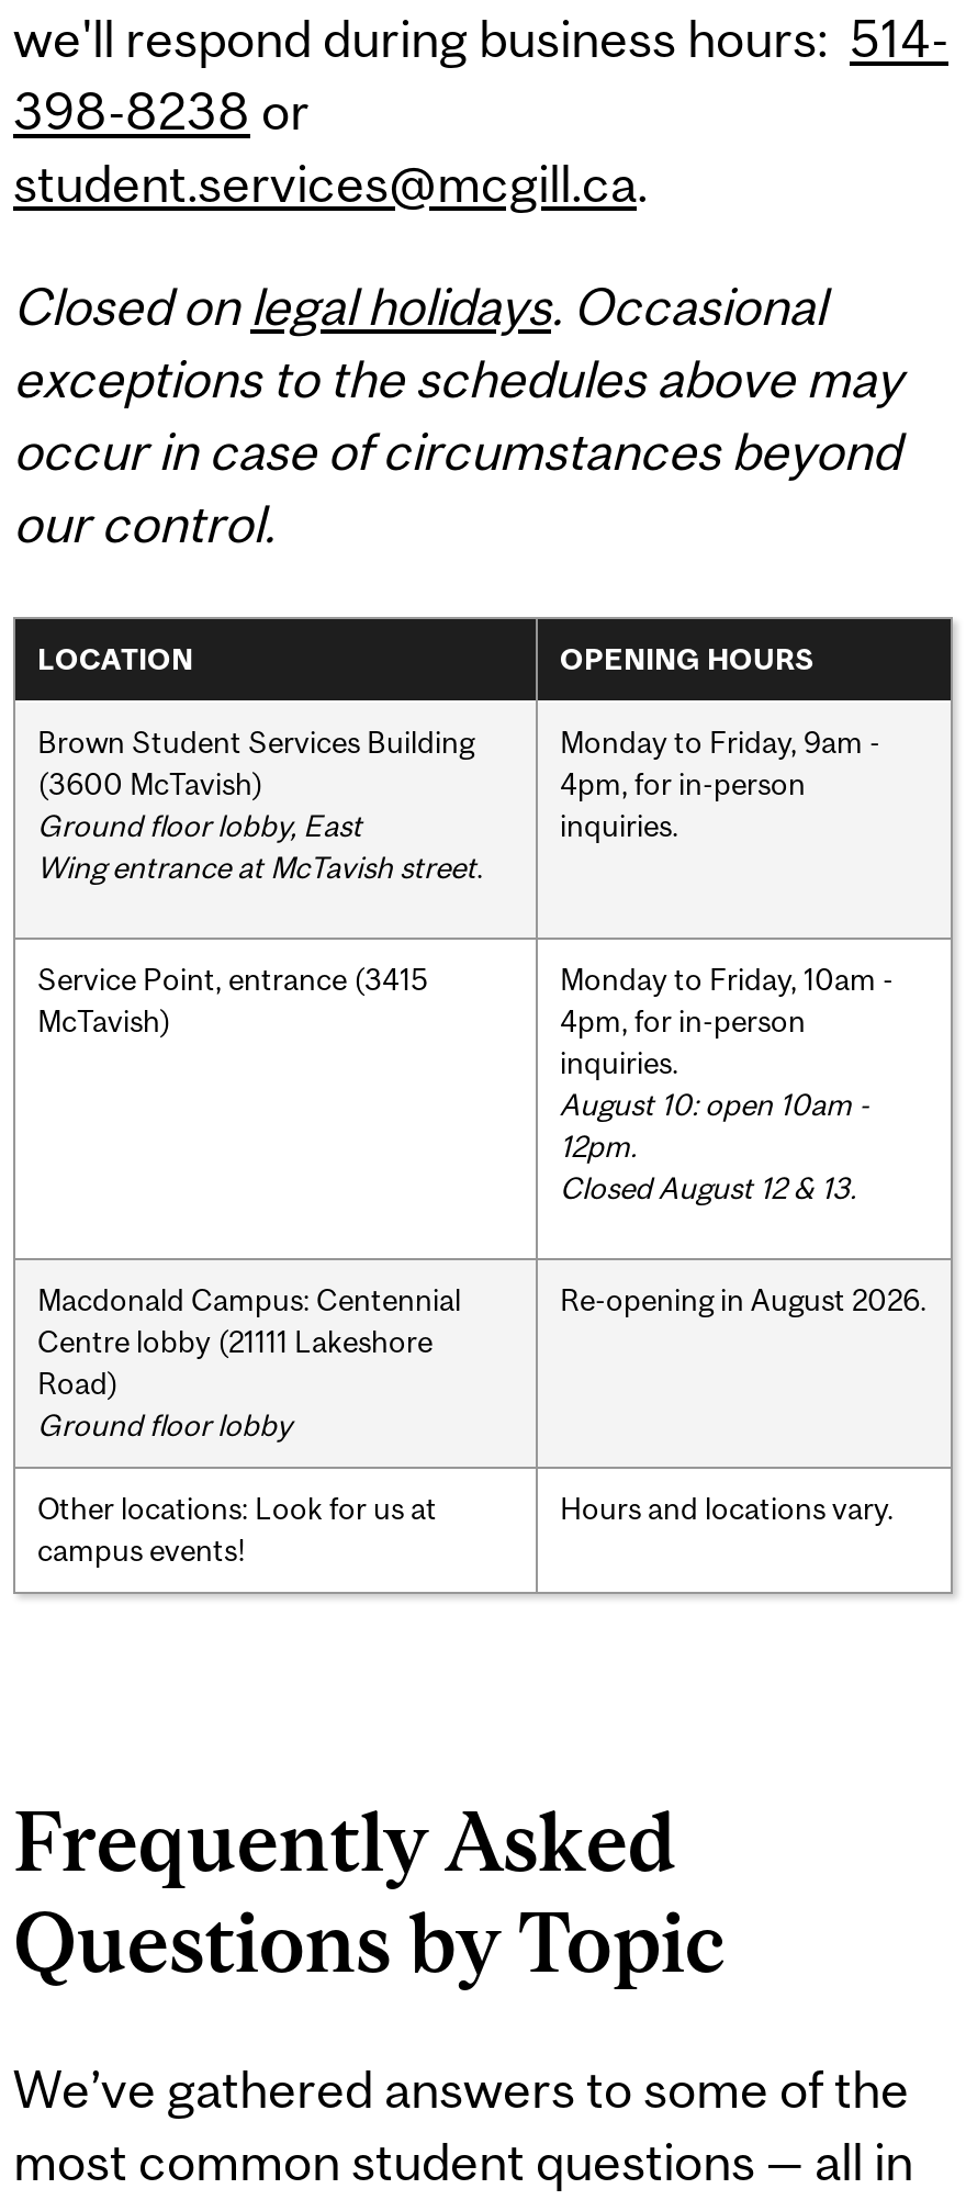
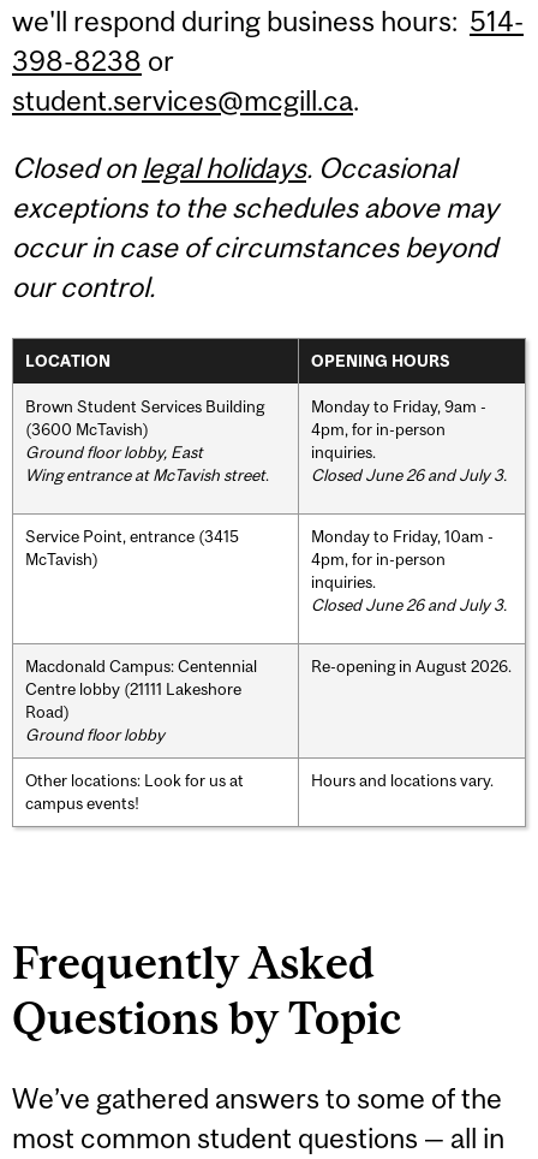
none -> [311,465,507,484] Closed June 26 and July 3.
[560,1086,869,1205] August 10: open 10am - | 12pm. | Closed August 12 & 13. -> [311,595,507,614] Closed June 26 and July 3.

